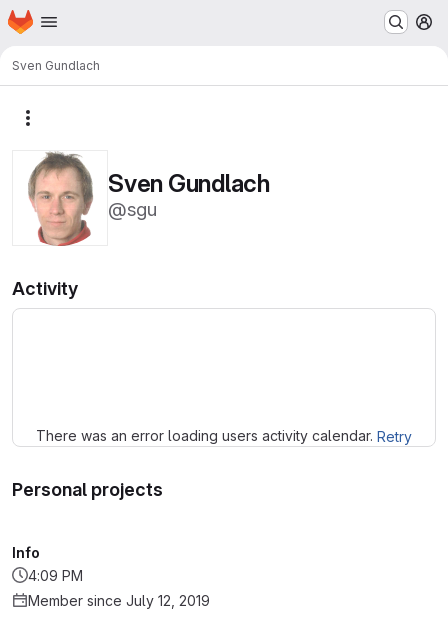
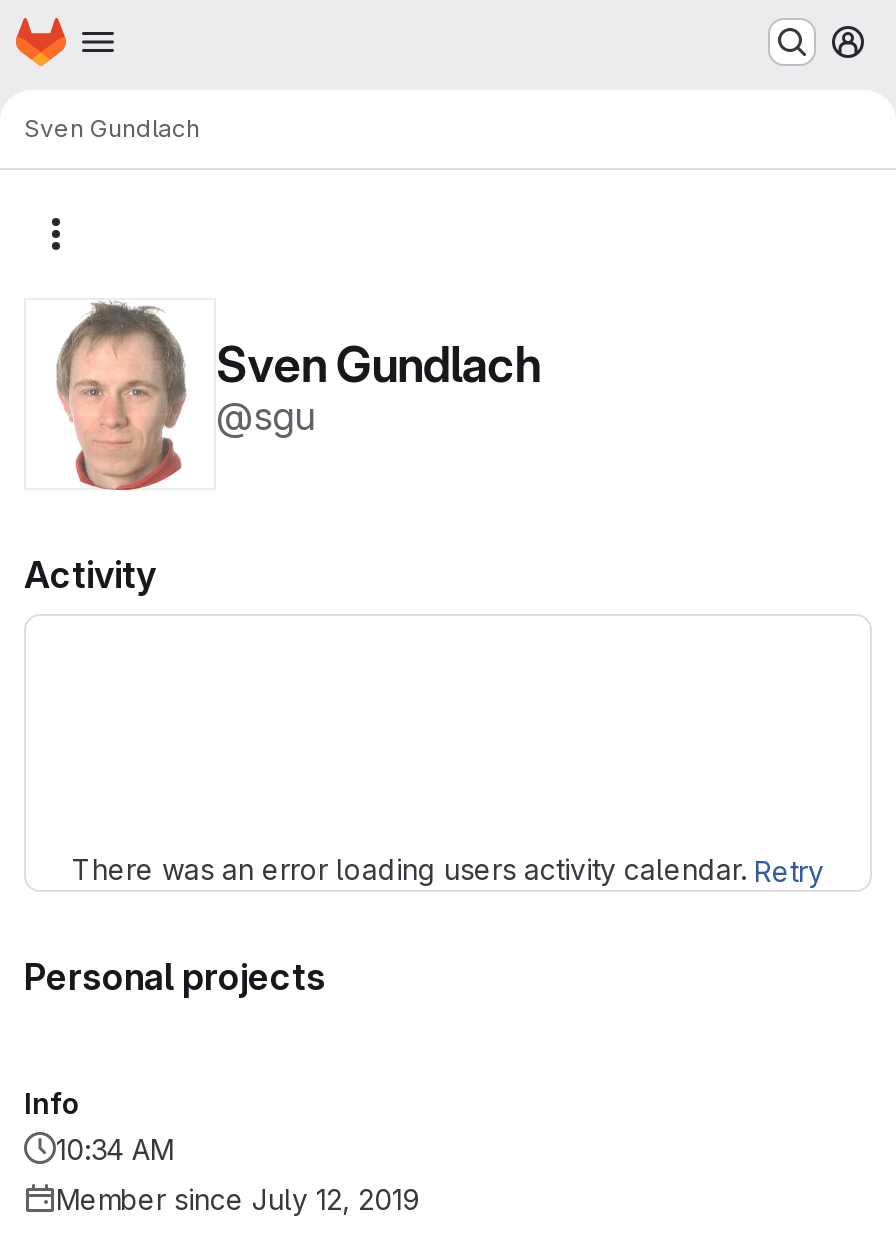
[28,567,83,584] 4:09 PM -> [56,1132,174,1166] 10:34 AM

